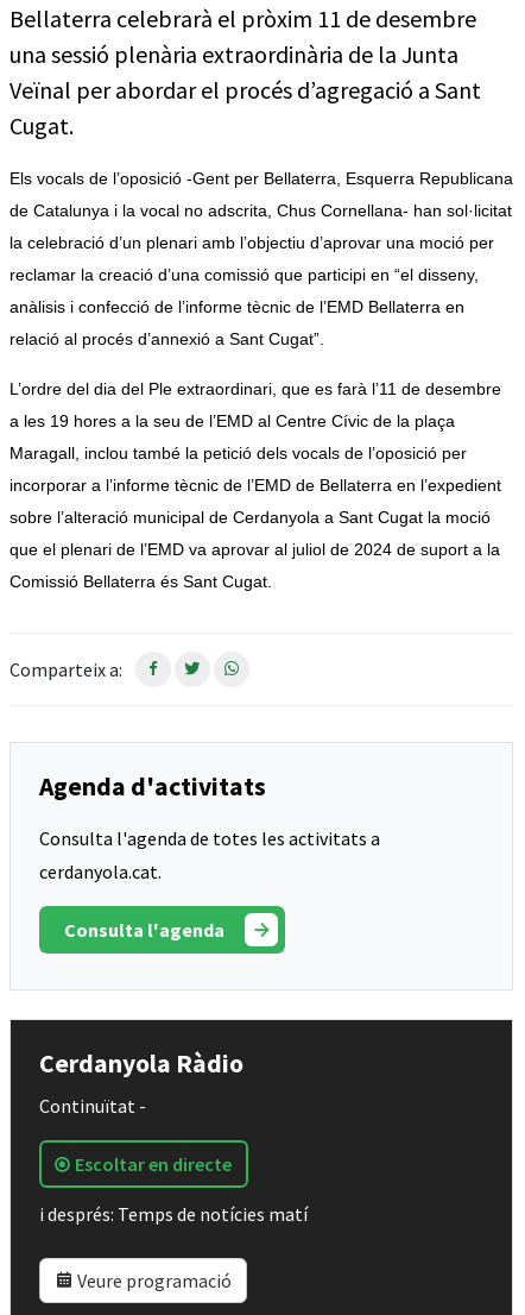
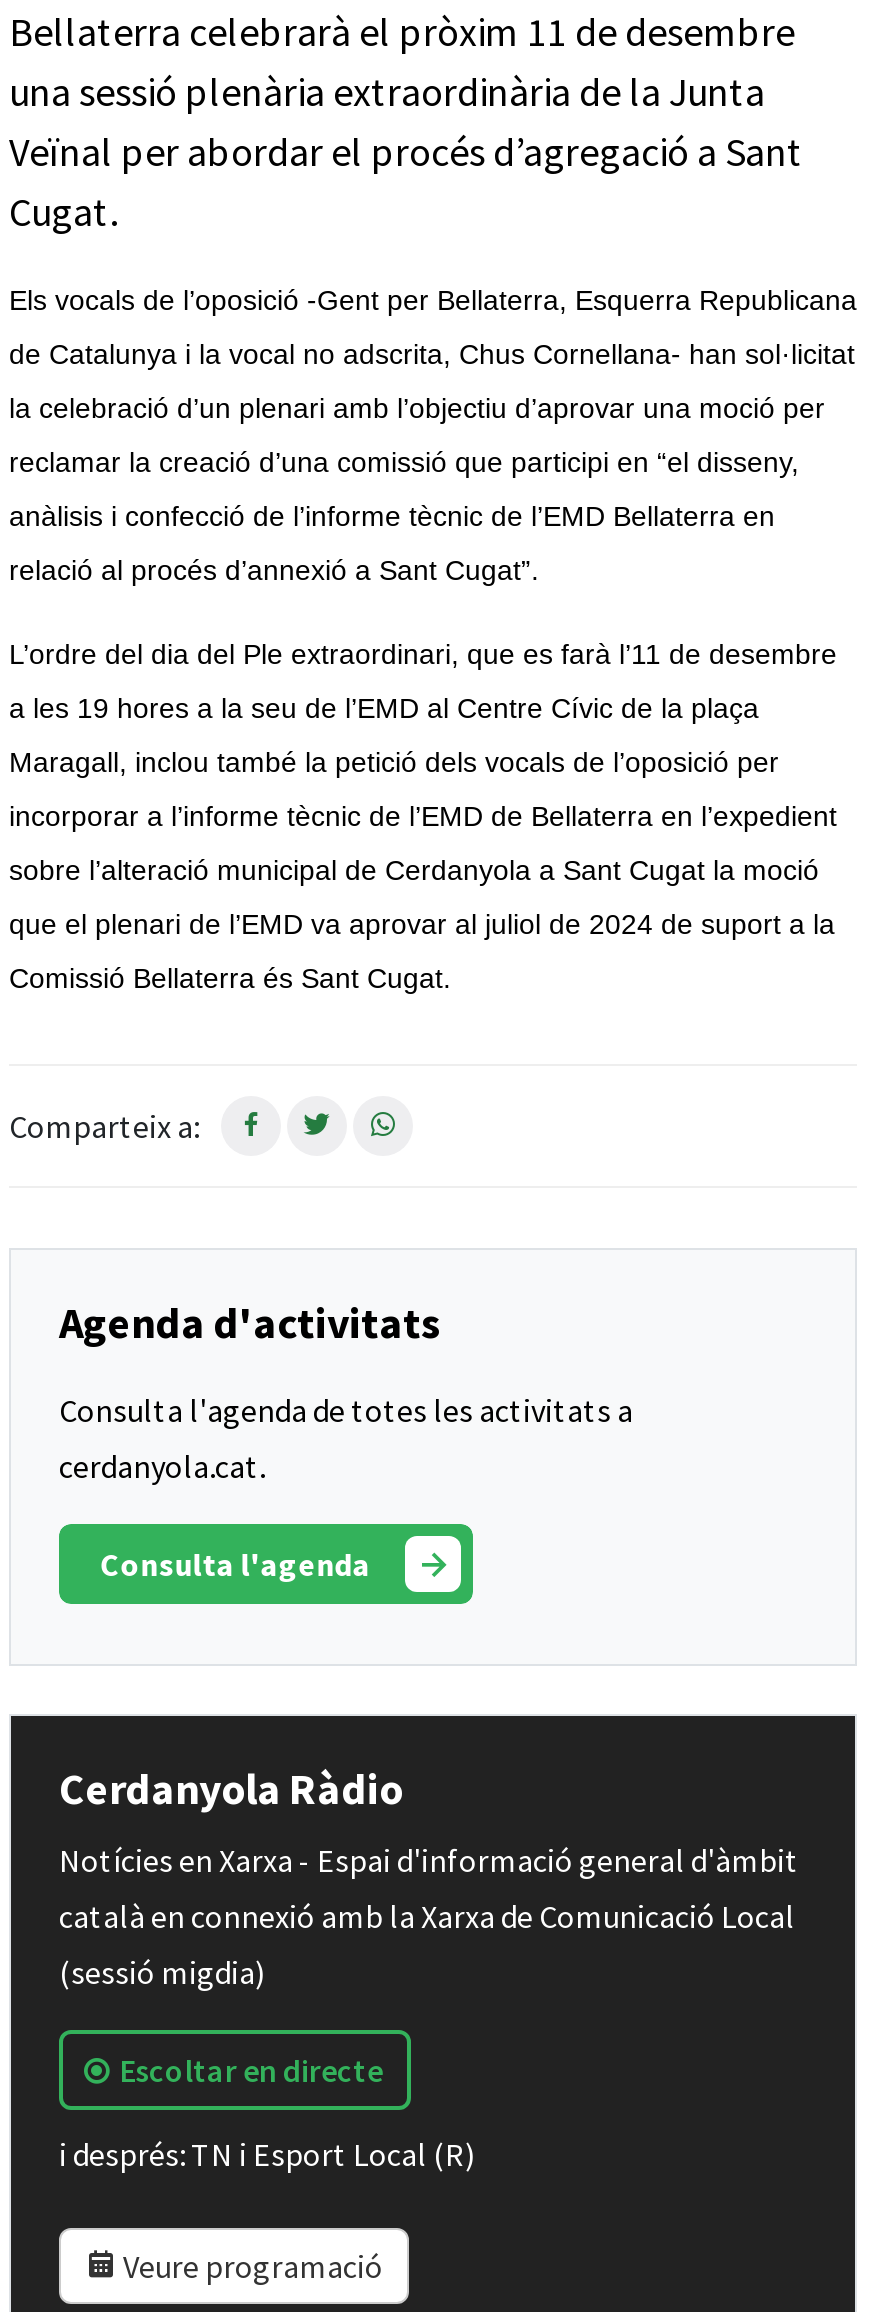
[39,1094,146,1118] Continuïtat - -> [59,1840,799,1992] Notícies en Xarxa - Espai d'informació general d'àmbit | català en connexió amb la Xarxa de Comunicació Local | (sessió migdia)
[39,1202,308,1226] i després: Temps de notícies matí -> [59,2134,475,2174] i després: TN i Esport Local (R)

